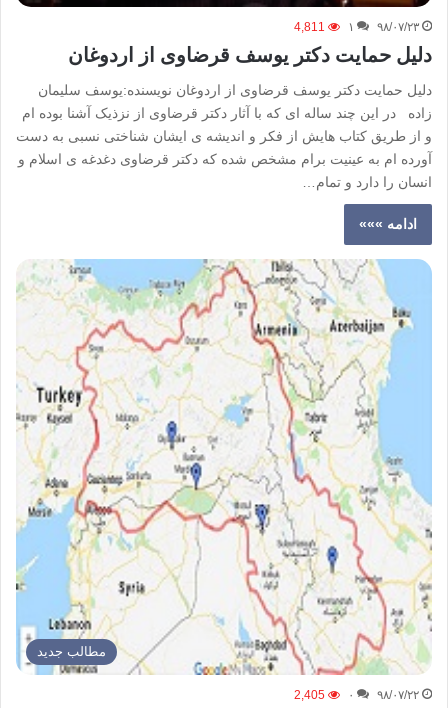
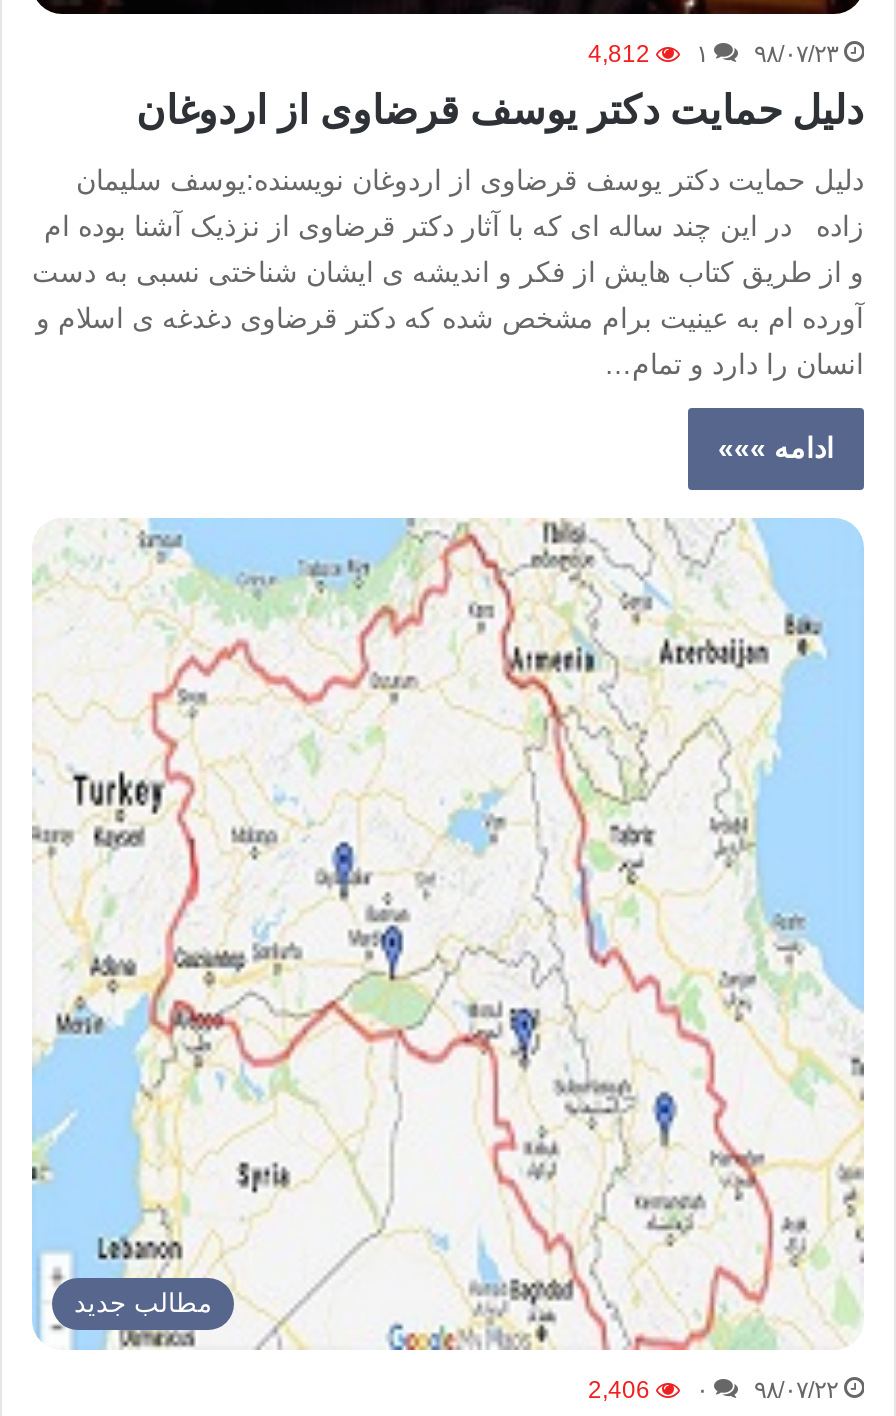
[294,20,325,34] 4,811 -> [588,40,650,68] 4,812
[294,688,325,702] 2,405 -> [588,1376,650,1404] 2,406

